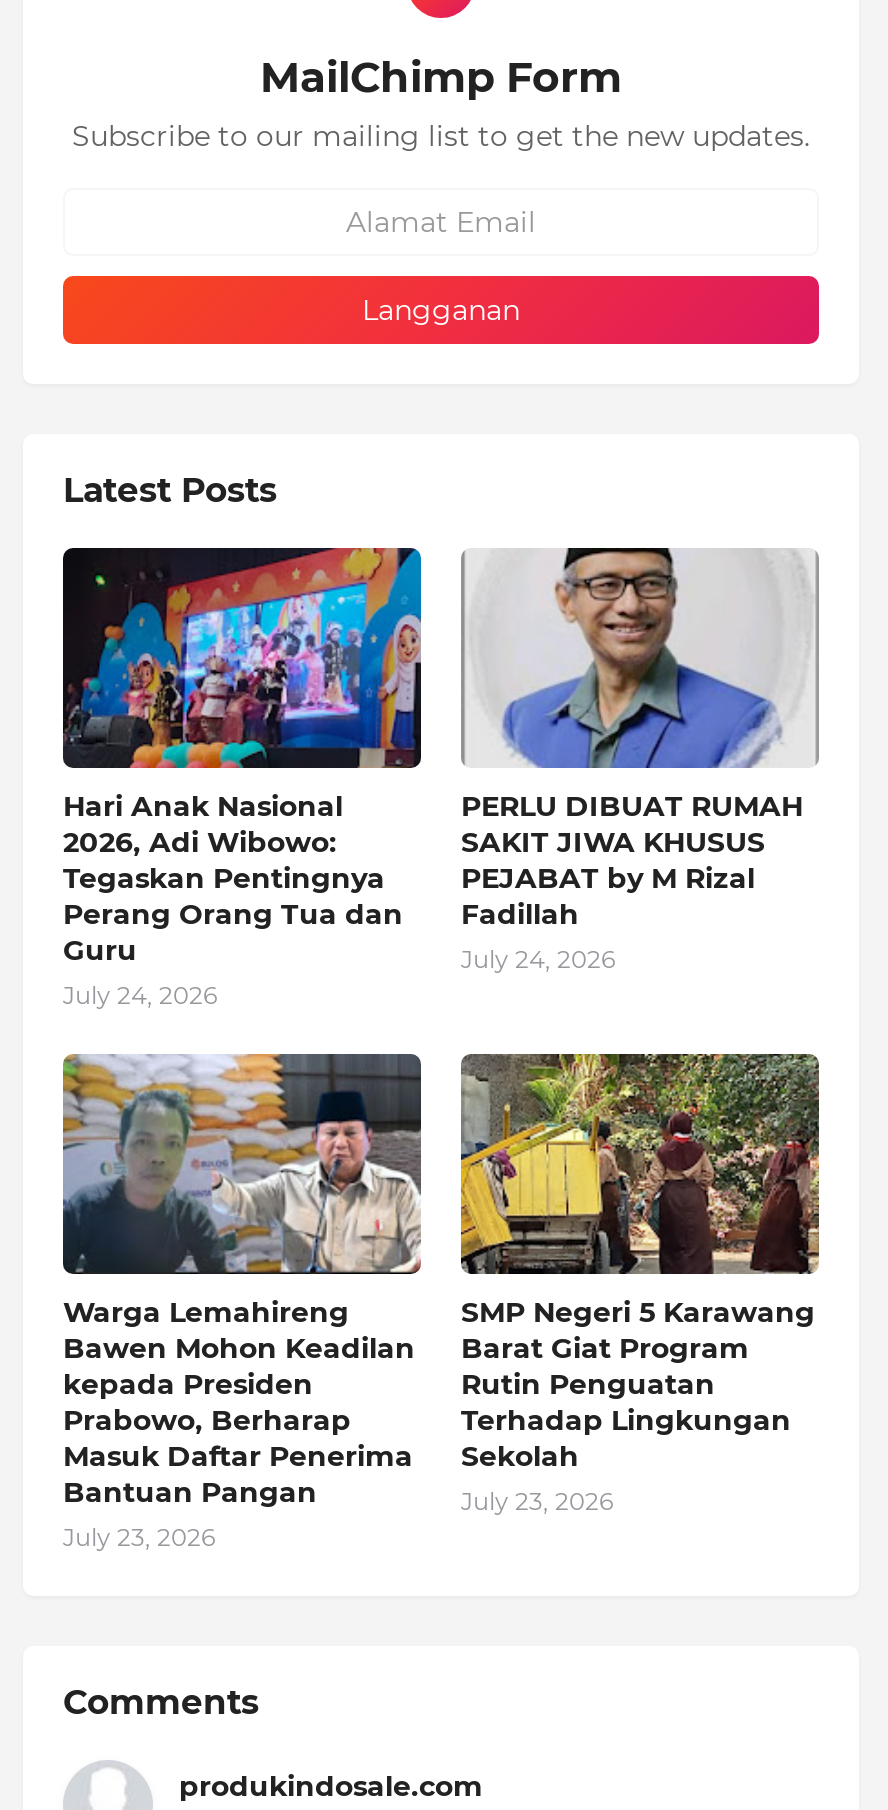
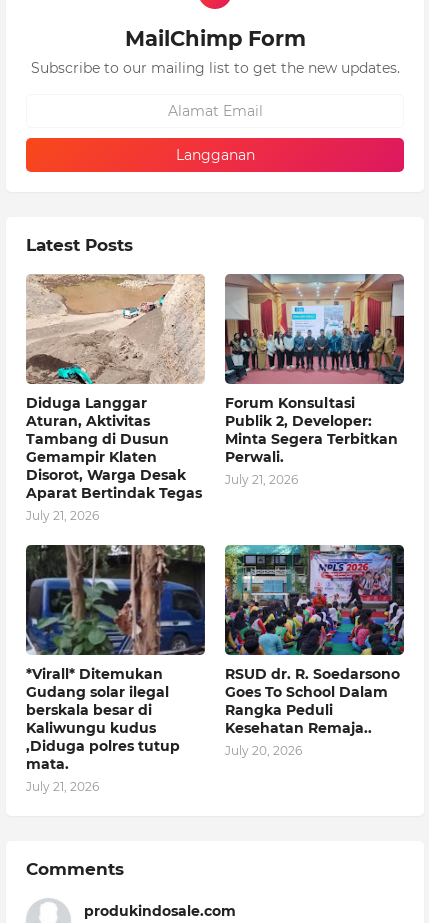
[61,546,423,1010] [image] | Hari Anak Nasional | 2026, Adi Wibowo: | Tegaskan Pentingnya | Perang Orang Tua dan | Guru | July 24, 2026 -> [25,273,206,523] [image] | Diduga Langgar | Aturan, Aktivitas | Tambang di Dusun | Gemampir Klaten | Disorot, Warga Desak | Aparat Bertindak Tegas | July 21, 2026
[461,548,817,974] [image] | PERLU DIBUAT RUMAH | SAKIT JIWA KHUSUS | PEJABAT by M Rizal | Fadillah | July 24, 2026 -> [225,274,404,487] [image] | Forum Konsultasi | Publik 2, Developer: | Minta Segera Terbitkan | Perwali. | July 21, 2026
[61,1052,421,1552] [image] | Warga Lemahireng | Bawen Mohon Keadilan | kepada Presiden | Prabowo, Berharap | Masuk Daftar Penerima | Bantuan Pangan | July 23, 2026 -> [25,544,206,794] [image] | *Virall* Ditemukan | Gudang solar ilegal | berskala besar di | Kaliwungu kudus | ,Diduga polres tutup | mata. | July 21, 2026
[459,1052,821,1516] [image] | SMP Negeri 5 Karawang | Barat Giat Program | Rutin Penguatan | Terhadap Lingkungan | Sekolah | July 23, 2026 -> [224,544,405,758] [image] | RSUD dr. R. Soedarsono | Goes To School Dalam | Rangka Peduli | Kesehatan Remaja.. | July 20, 2026

